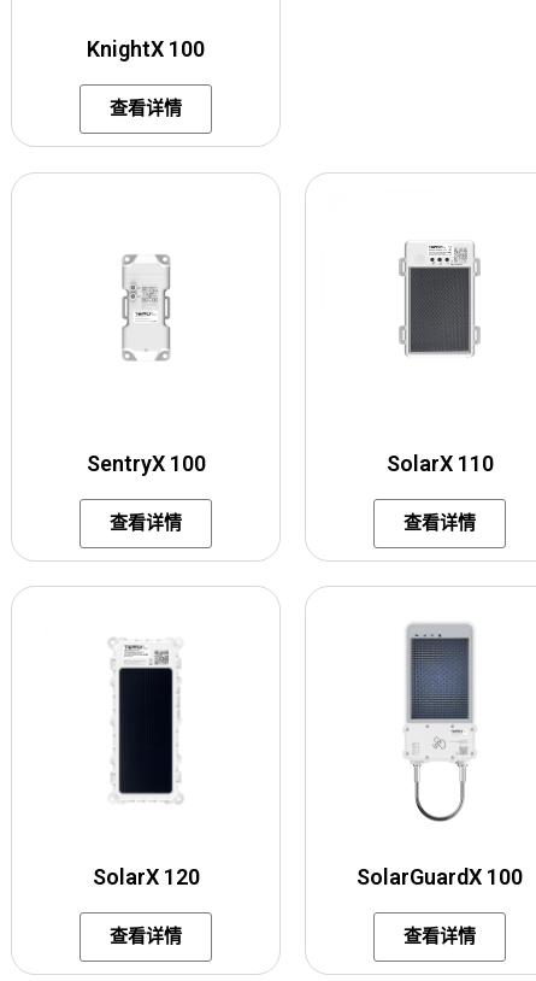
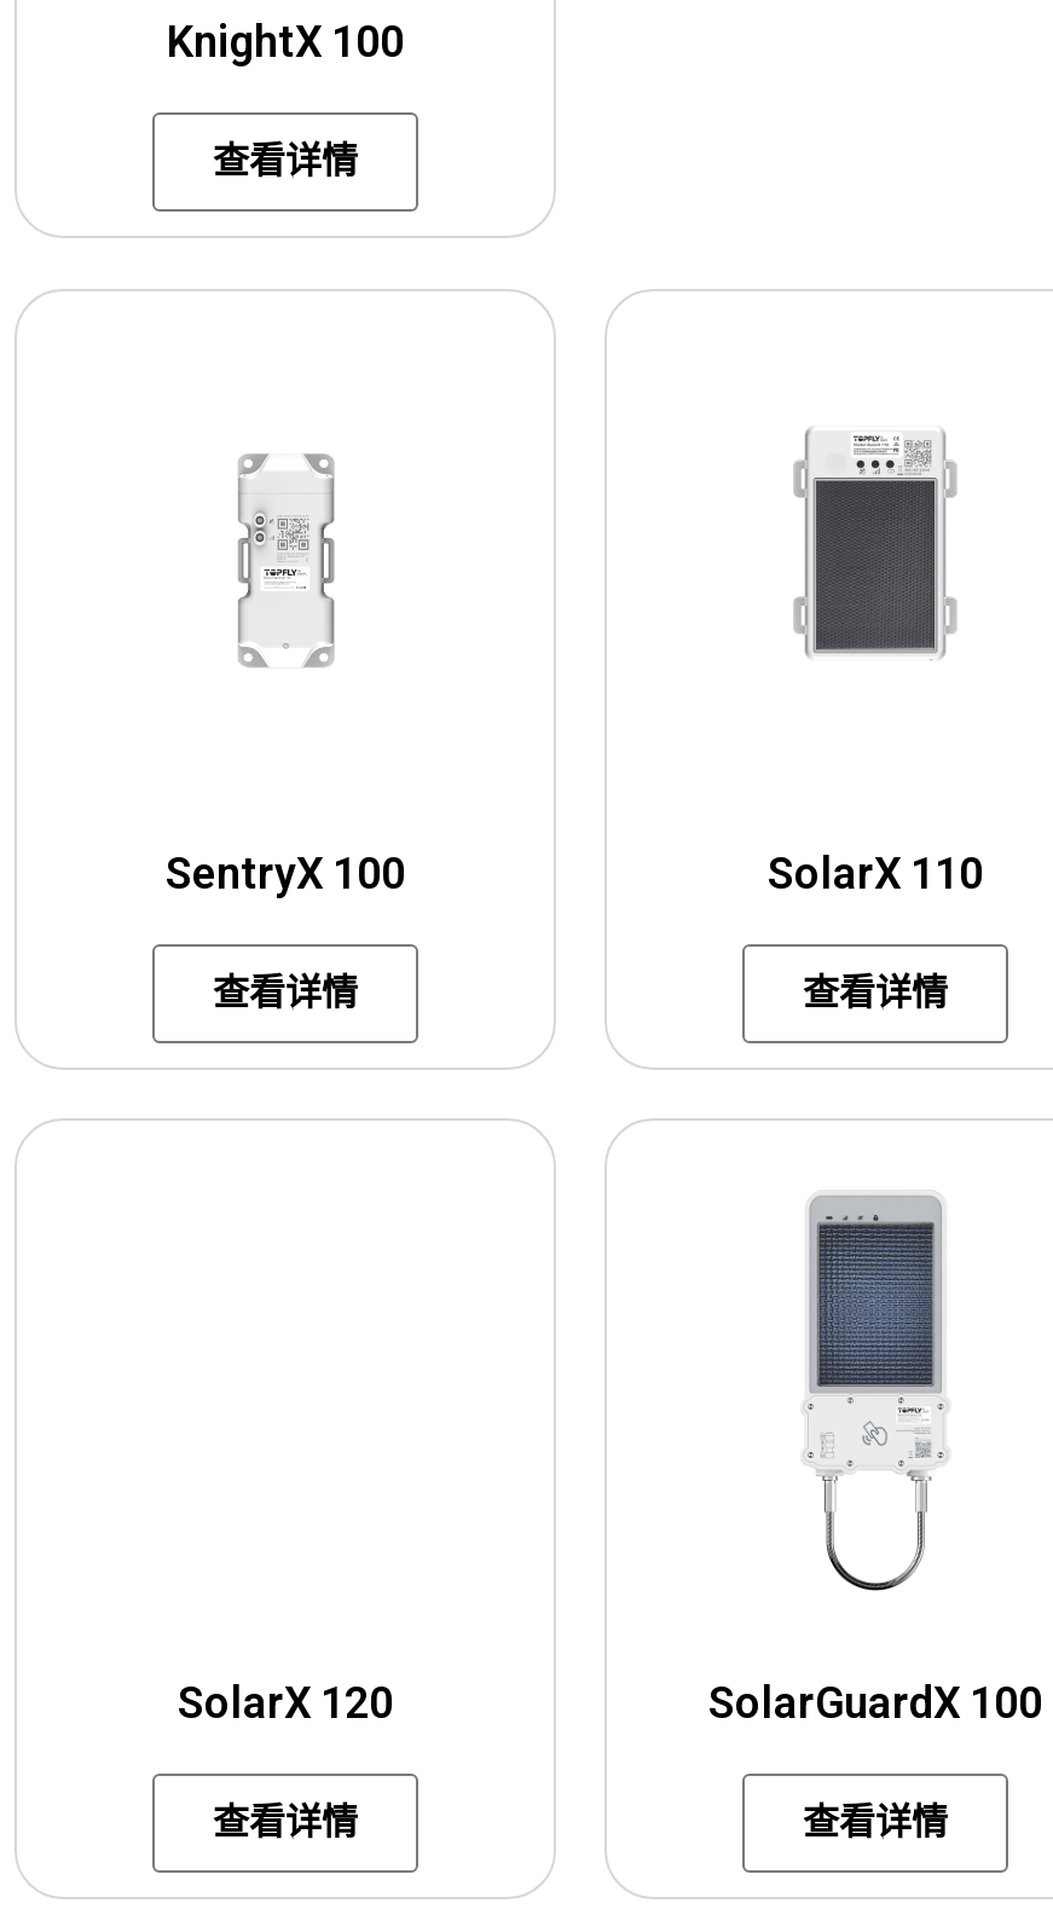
[110,639,182,804] [image] -> none

